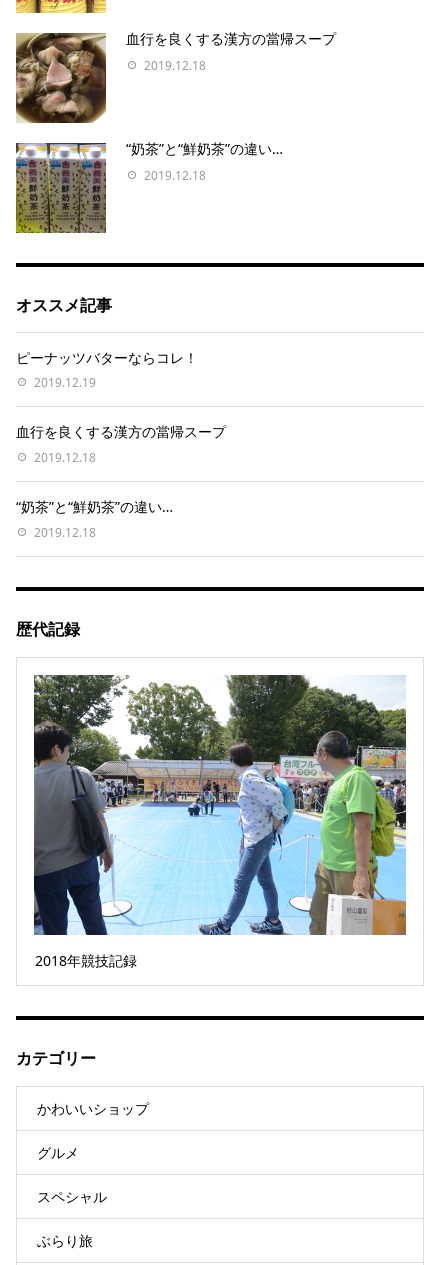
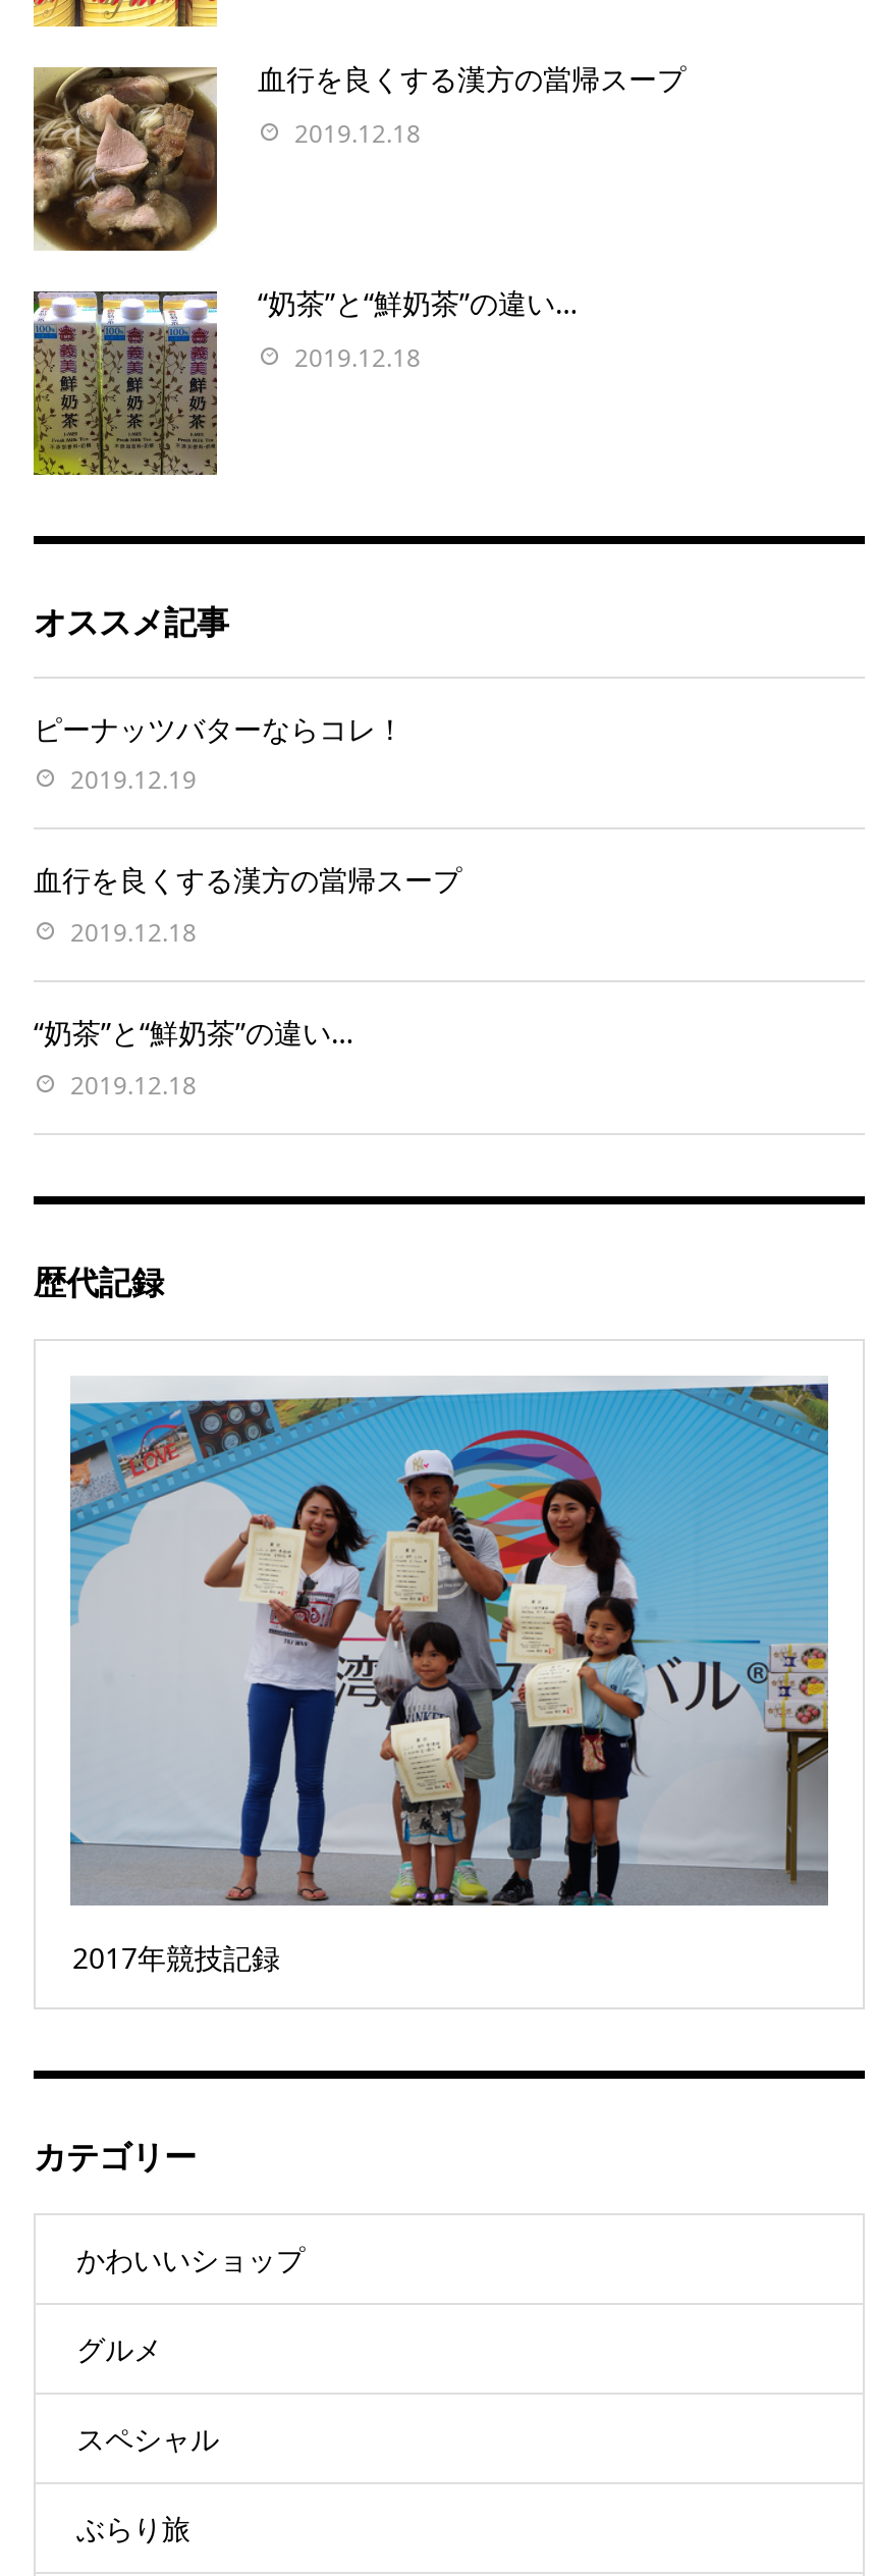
[33,674,407,970] [image] | 2018年競技記録 -> [68,1376,830,1977] [image] | 2017年競技記録

